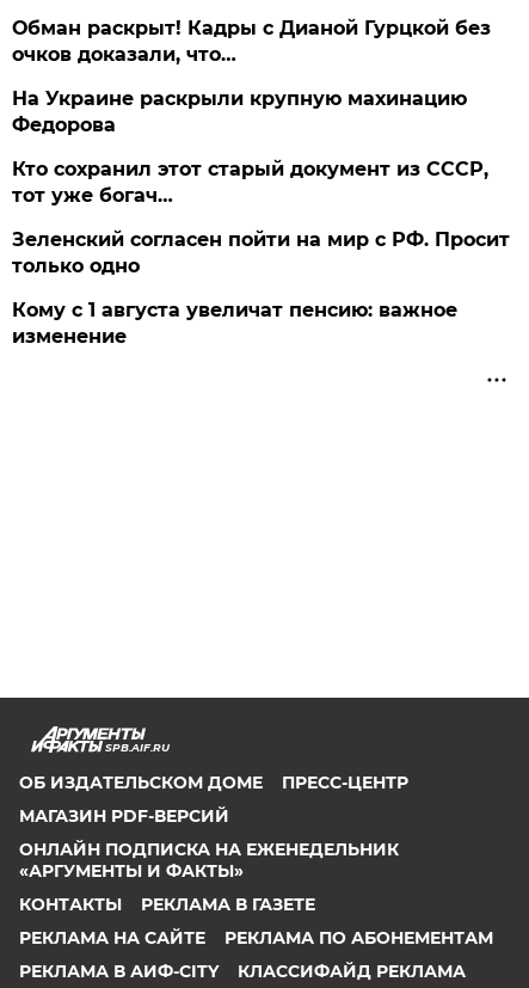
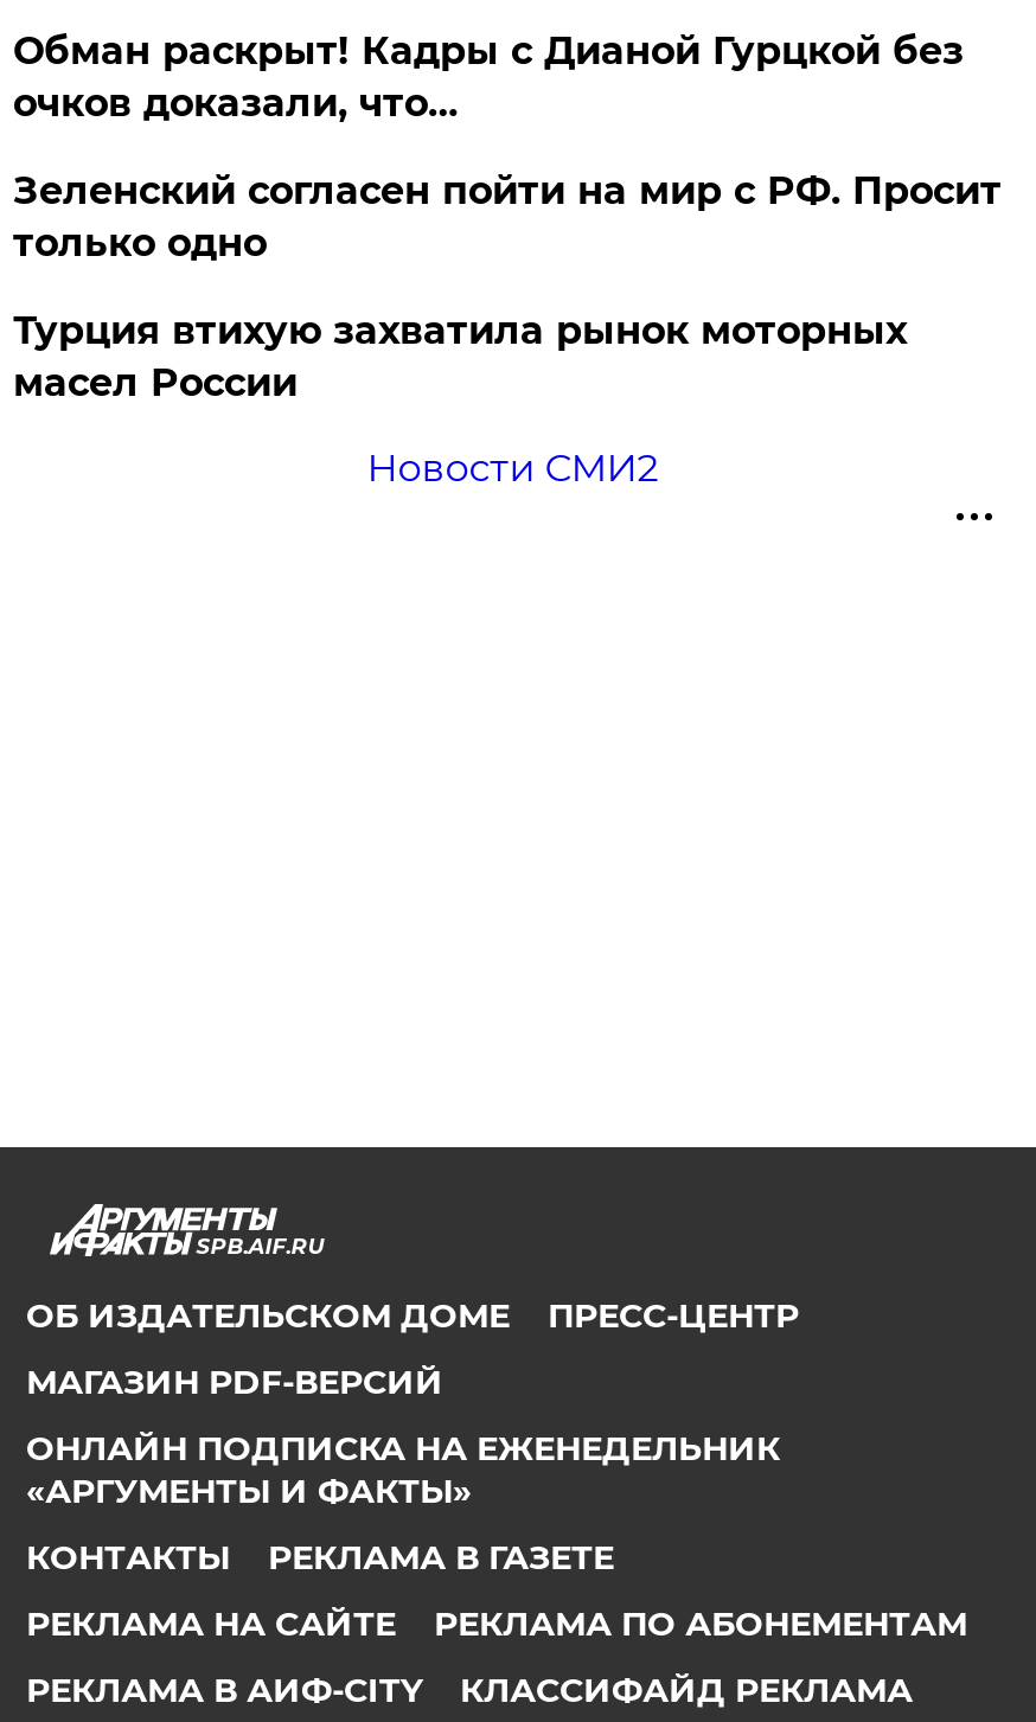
[12,87,489,207] На Украине раскрыли крупную махинацию | Федорова | Кто сохранил этот старый документ из СССР, | тот уже богач… -> none
moved [12,228,510,277] -> [13,168,1001,265]: Зеленский согласен пойти на мир с РФ. Просит | только одно
[12,299,458,348] Кому с 1 августа увеличат пенсию: важное | изменение -> [13,308,907,490] Турция втихую захватила рынок моторных | масел России | Новости СМИ2

